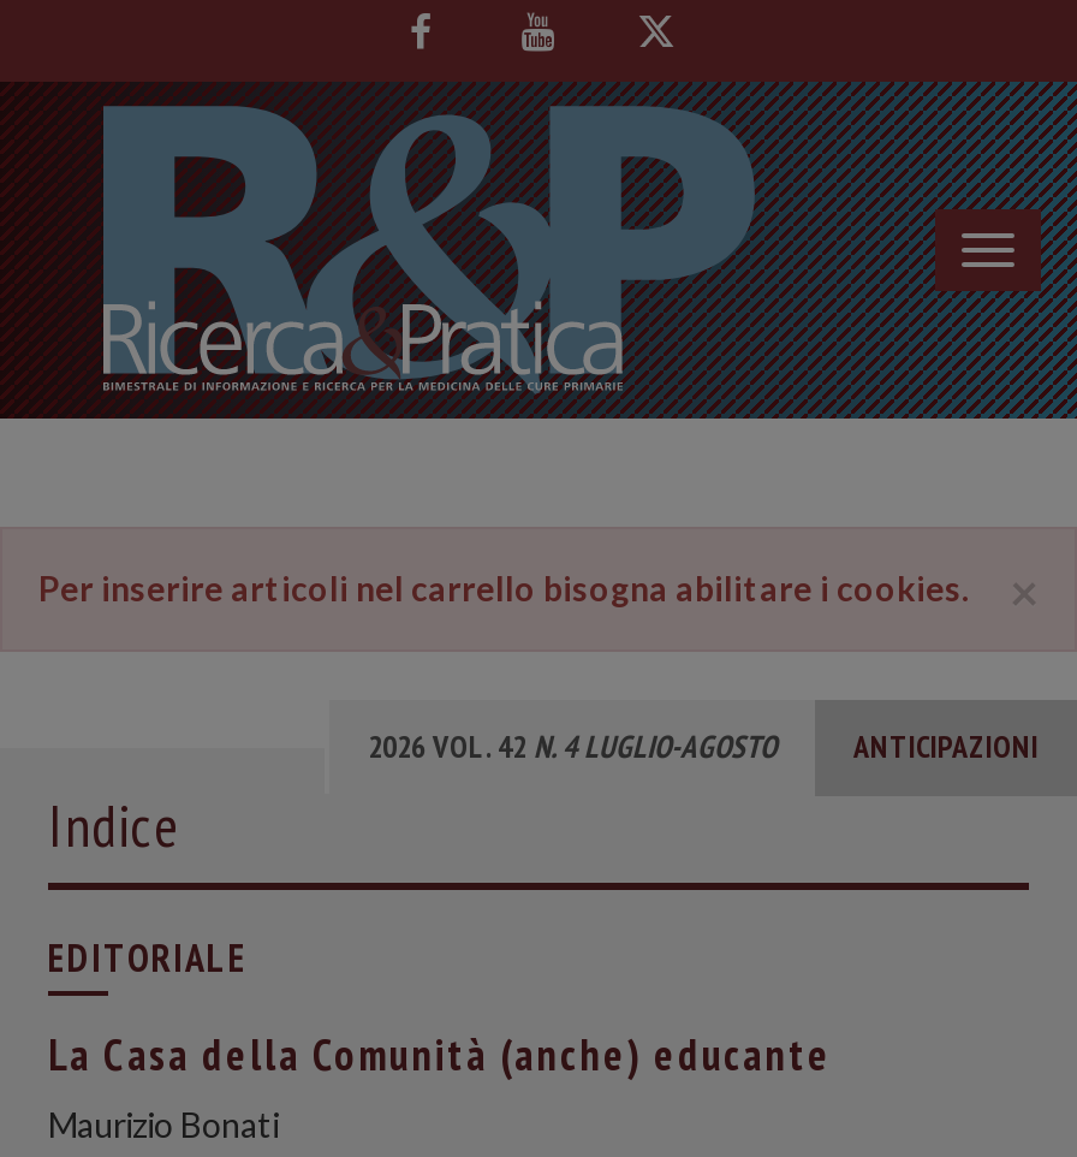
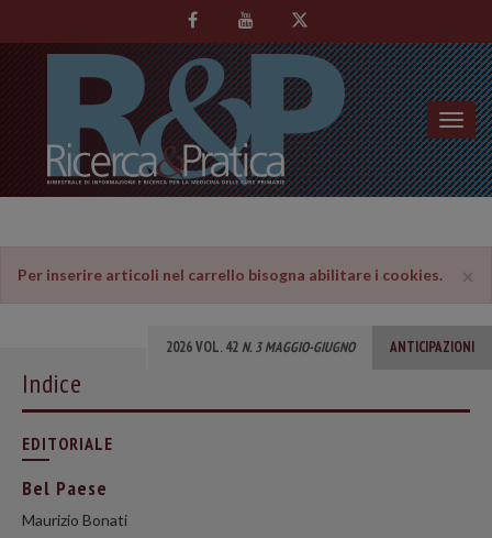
[368,726,776,767] 2026 VOL. 42 N. 4 LUGLIO-AGOSTO -> [166,338,355,356] 2026 VOL. 42 N. 3 MAGGIO-GIUGNO
[48,1027,832,1082] La Casa della Comunità (anche) educante -> [22,475,108,501] Bel Paese

